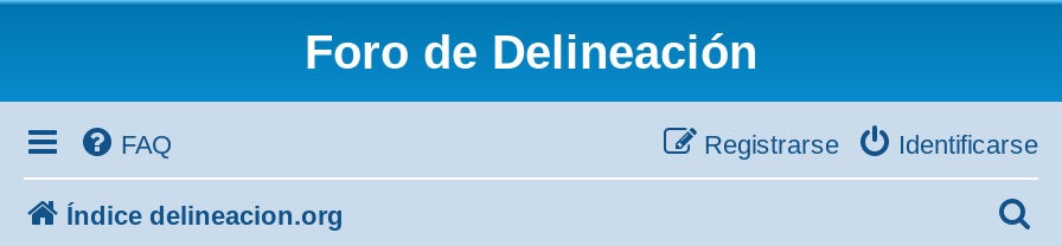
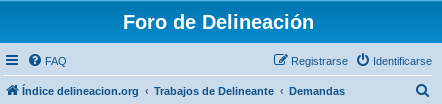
none -> [154,85,345,97] Trabajos de Delineante | Demandas

